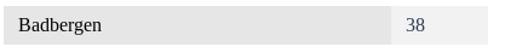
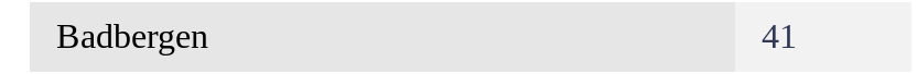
[406,15,425,35] 38 -> [762,18,797,55] 41

